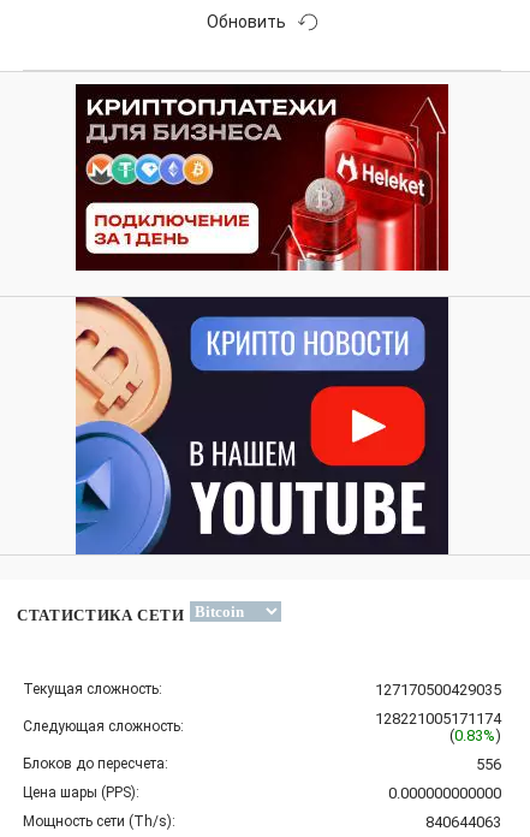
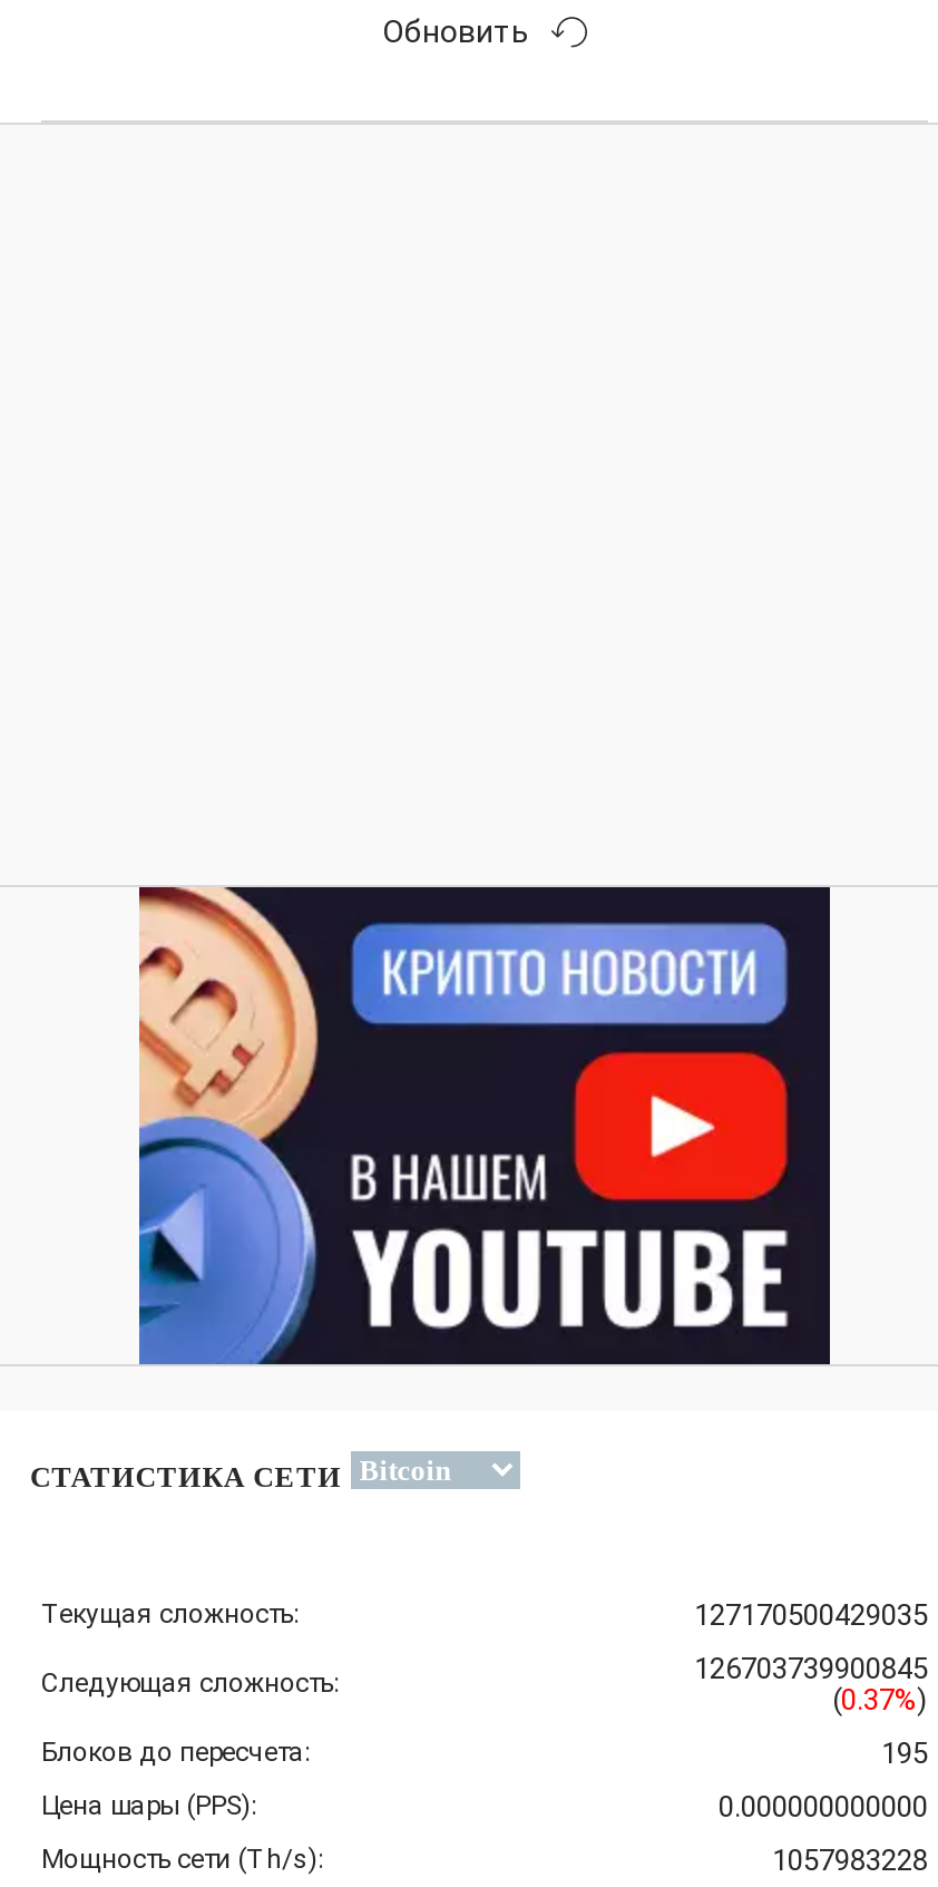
[75,83,449,272] [image] -> none
[375,709,501,727] 128221005171174 -> [694,1651,928,1685] 126703739900845
[449,726,501,744] (0.83%) -> [832,1683,928,1716] (0.37%)
[476,755,501,773] 556 -> [881,1736,928,1770] 195
[425,813,501,831] 840644063 -> [772,1843,928,1877] 1057983228

